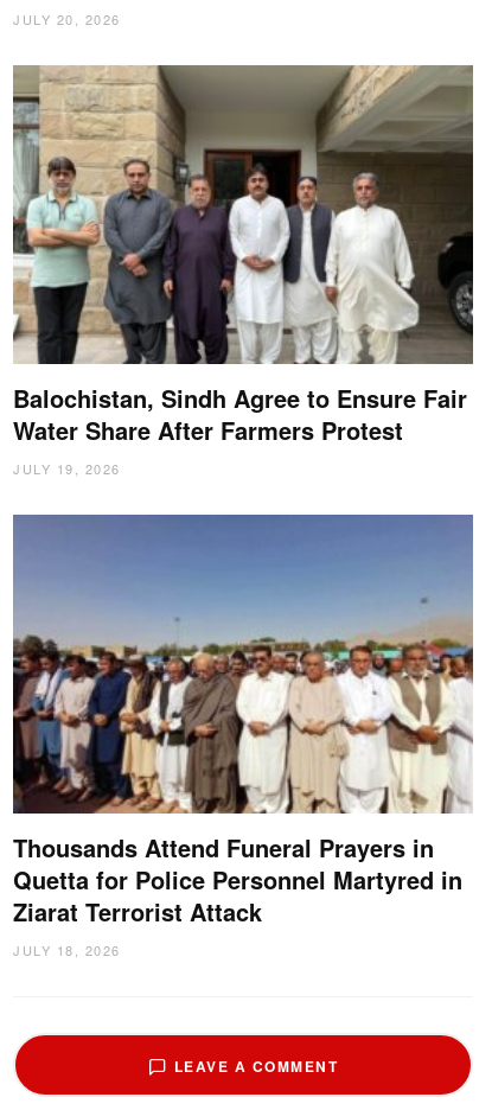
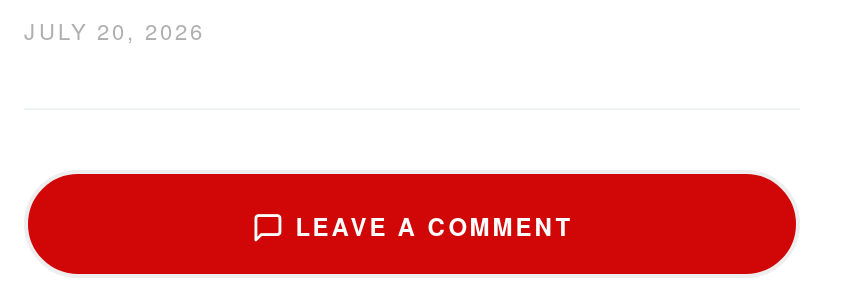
[12,64,474,478] [image] | Balochistan, Sindh Agree to Ensure Fair | Water Share After Farmers Protest | JULY 19, 2026 -> none
[12,513,474,959] [image] | Thousands Attend Funeral Prayers in | Quetta for Police Personnel Martyred in | Ziarat Terrorist Attack | JULY 18, 2026 -> none

